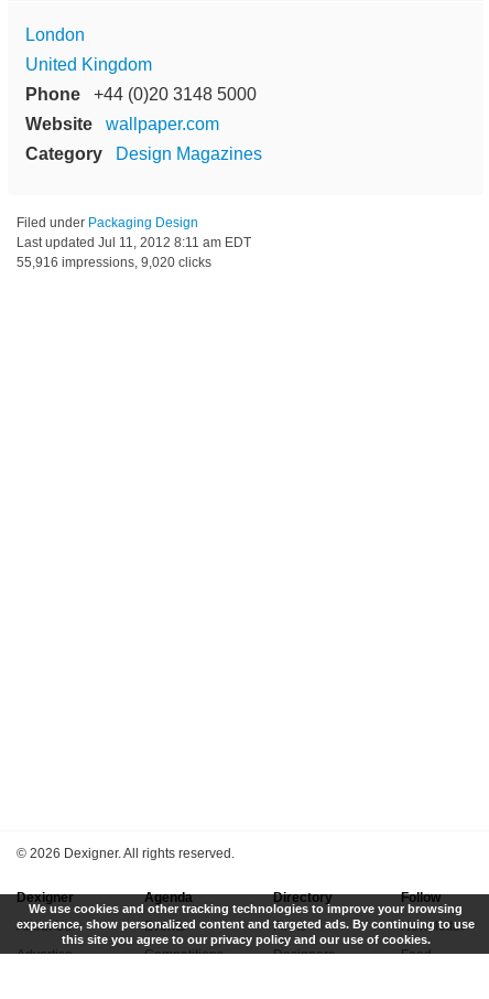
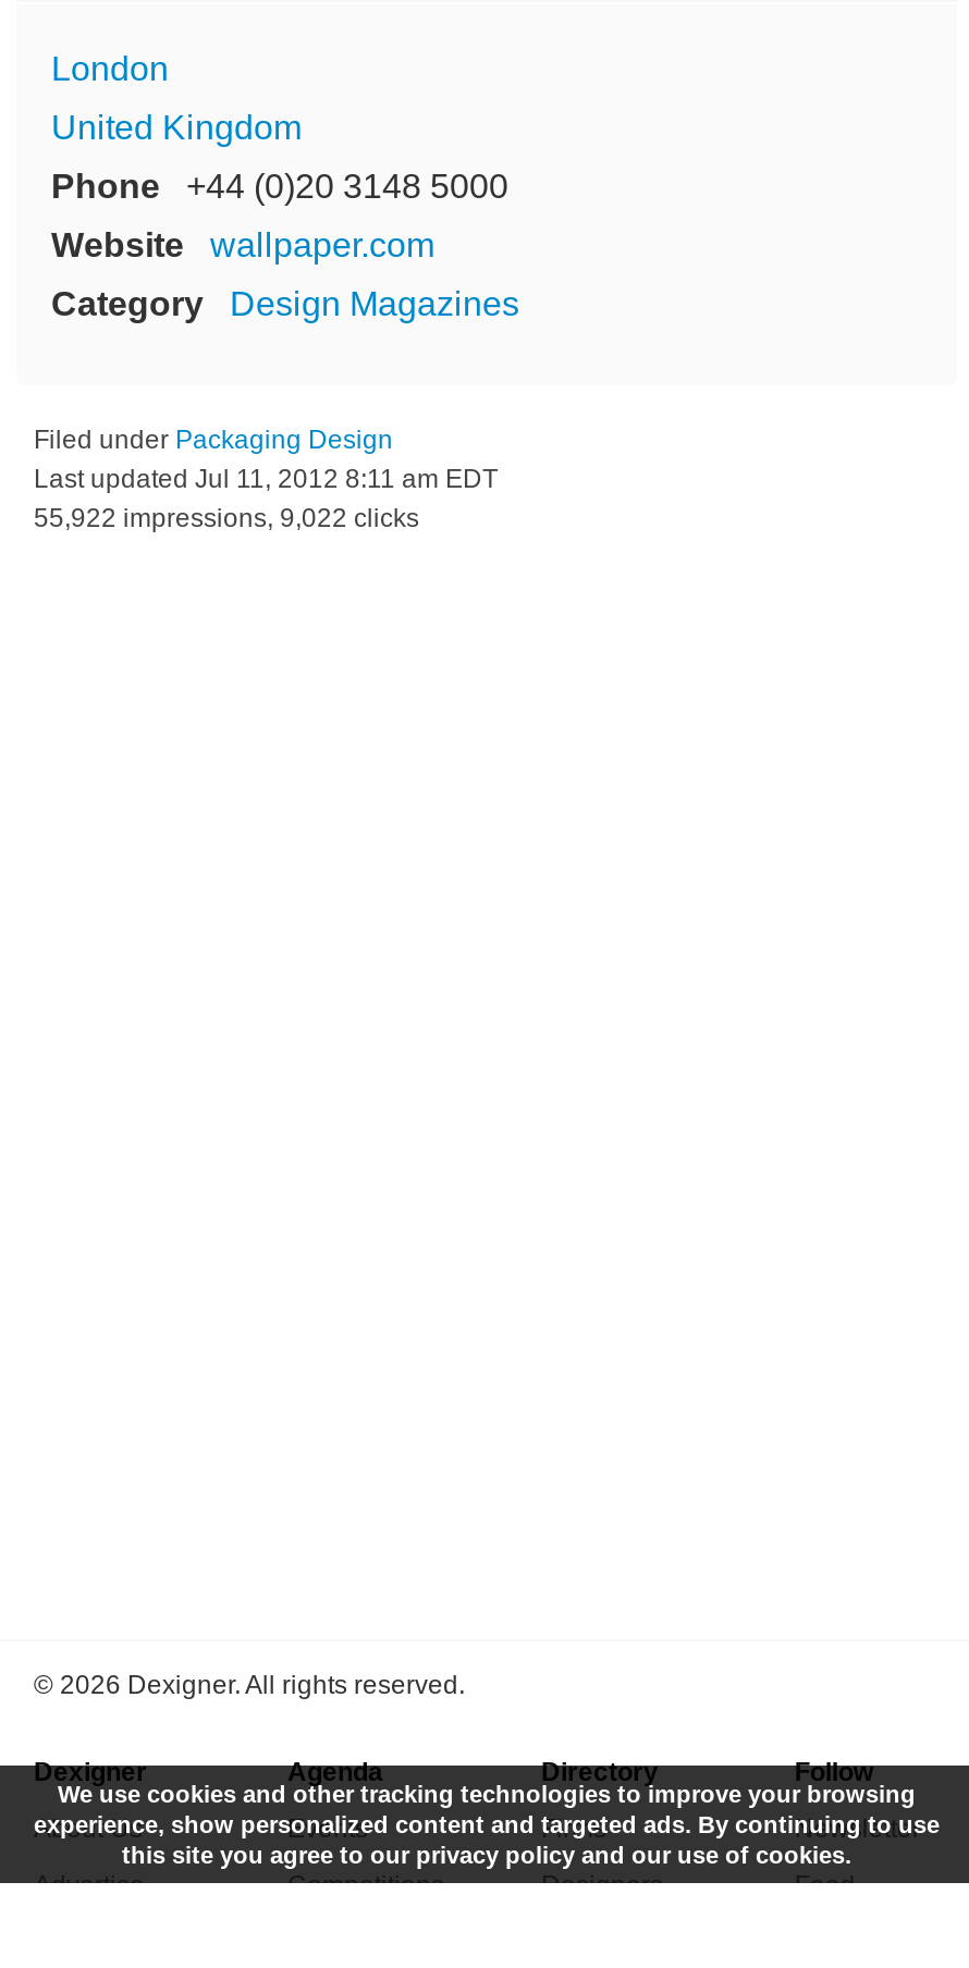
[17,255,211,270] 55,916 impressions, 9,020 clicks -> [34,503,419,533] 55,922 impressions, 9,022 clicks

